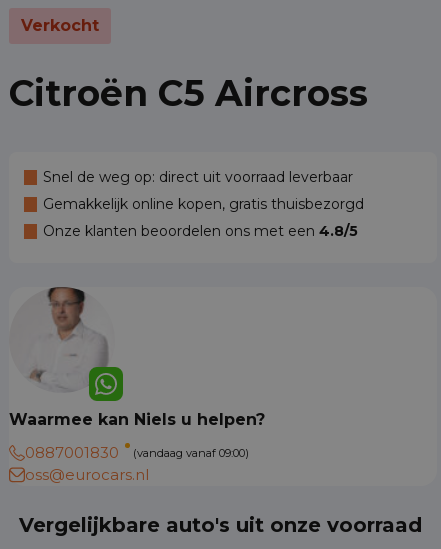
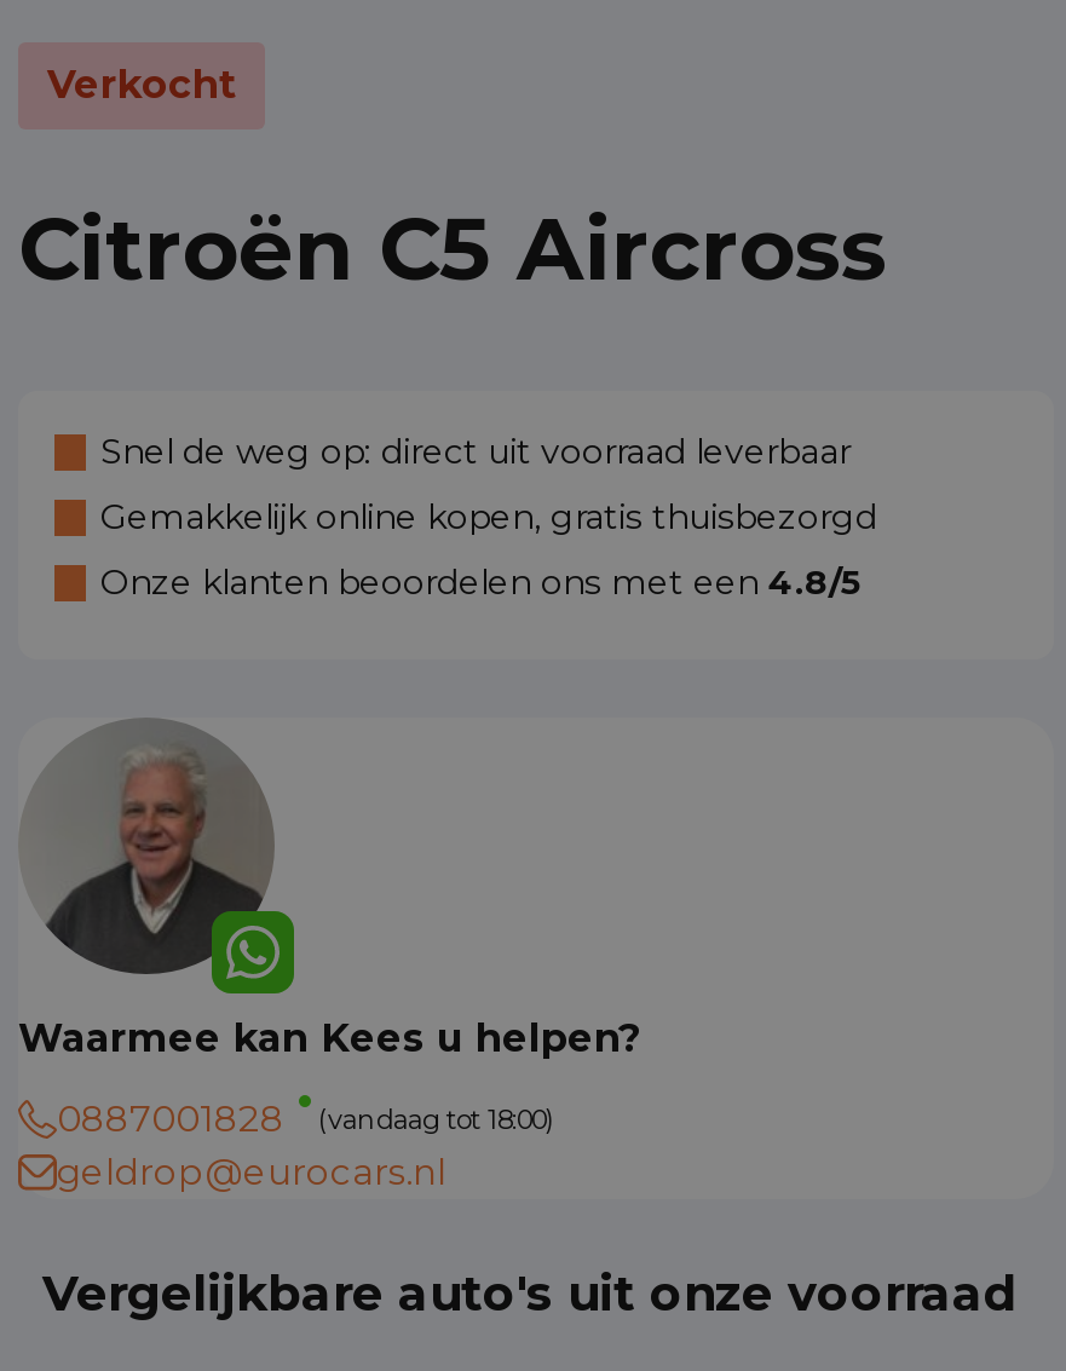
[9,287,265,429] [image] | Waarmee kan Niels u helpen? -> [18,721,640,1062] [image] | Waarmee kan Kees u helpen?
[25,443,249,484] 0887001830 | (vandaag vanaf 09:00) | oss@eurocars.nl -> [57,1096,555,1195] 0887001828 | (vandaag tot 18:00) | geldrop@eurocars.nl

